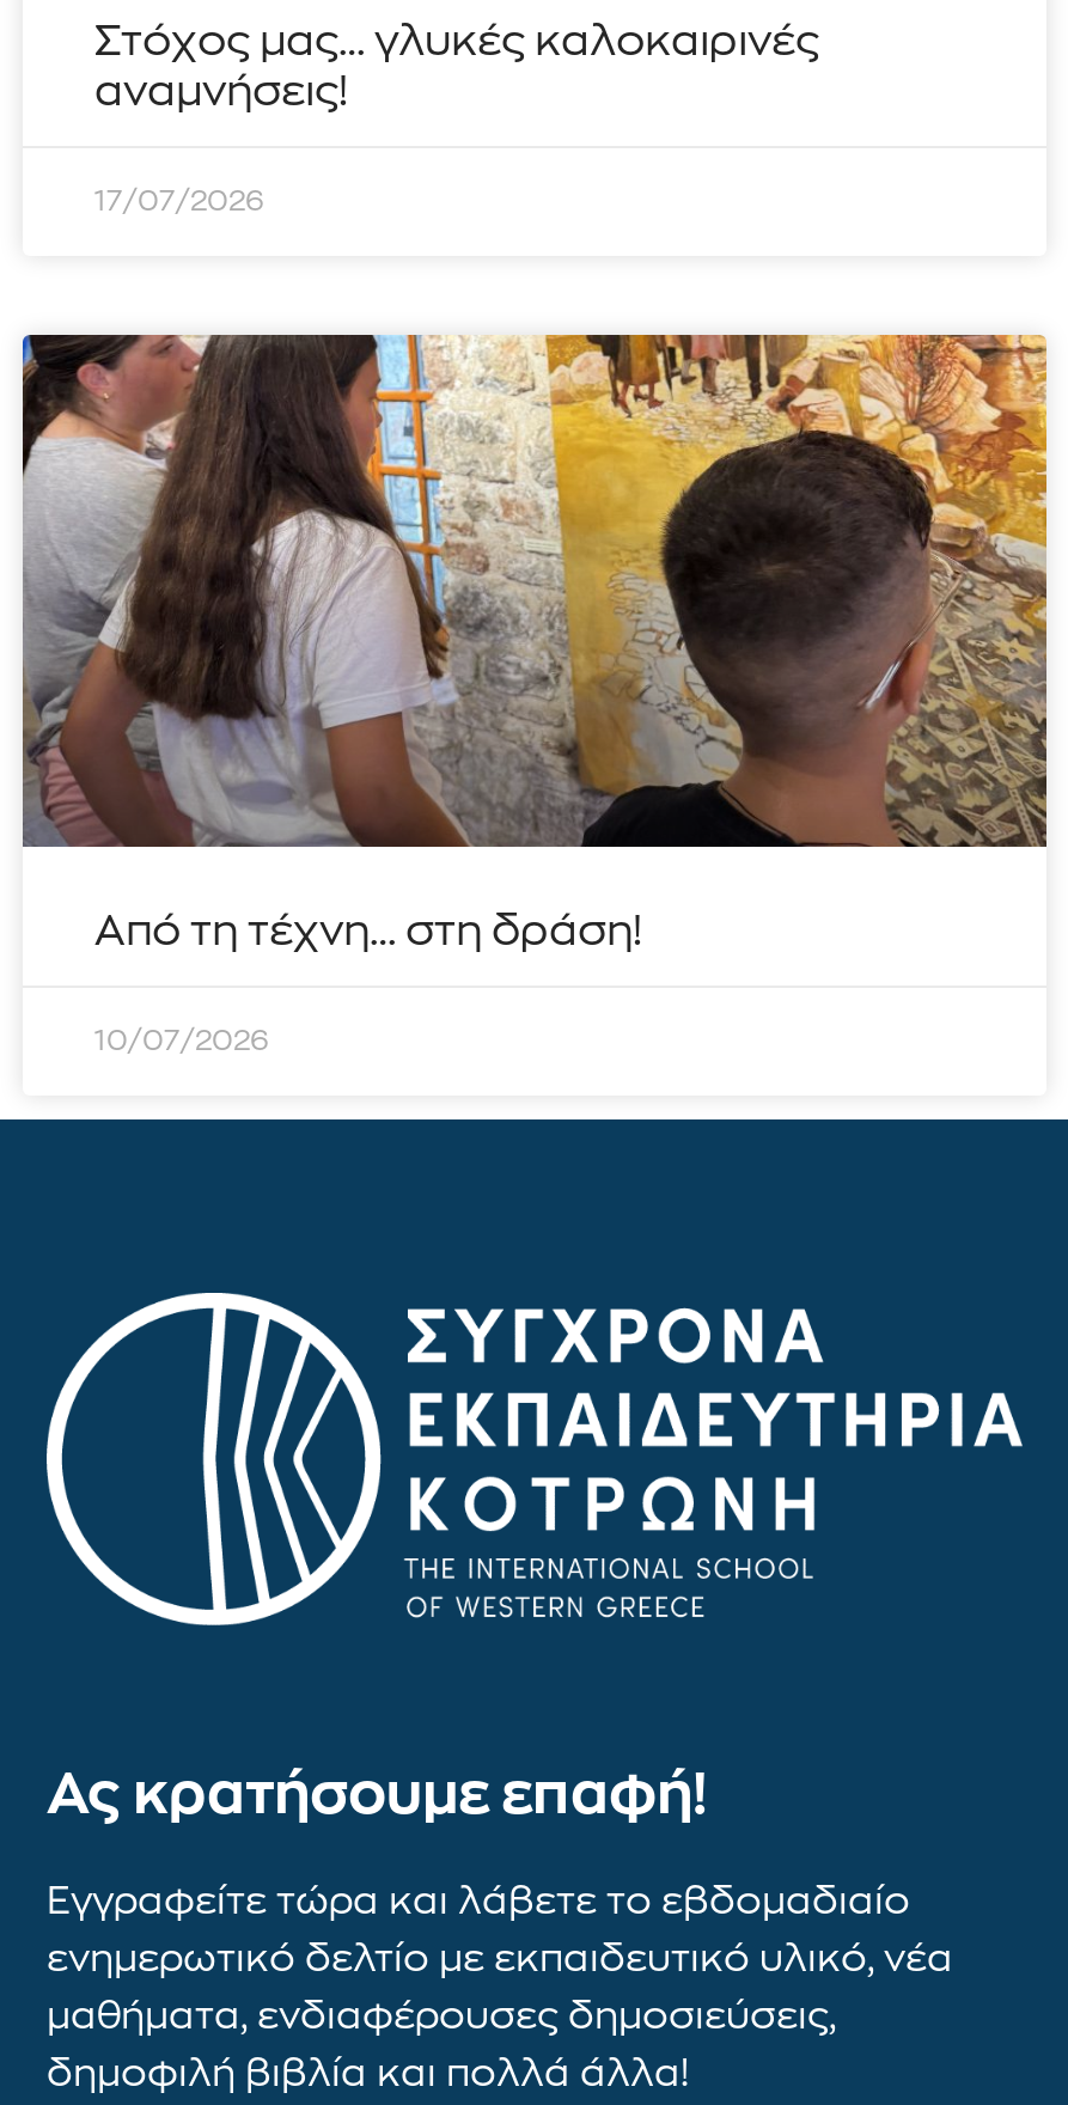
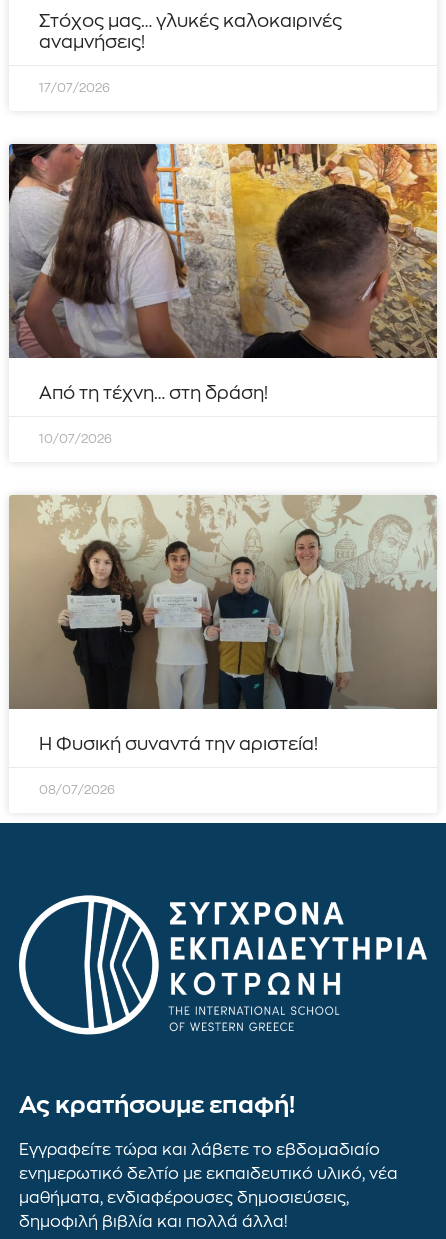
none -> [9,495,437,795] [image] | Η Φυσική συναντά την αριστεία! | 08/07/2026

